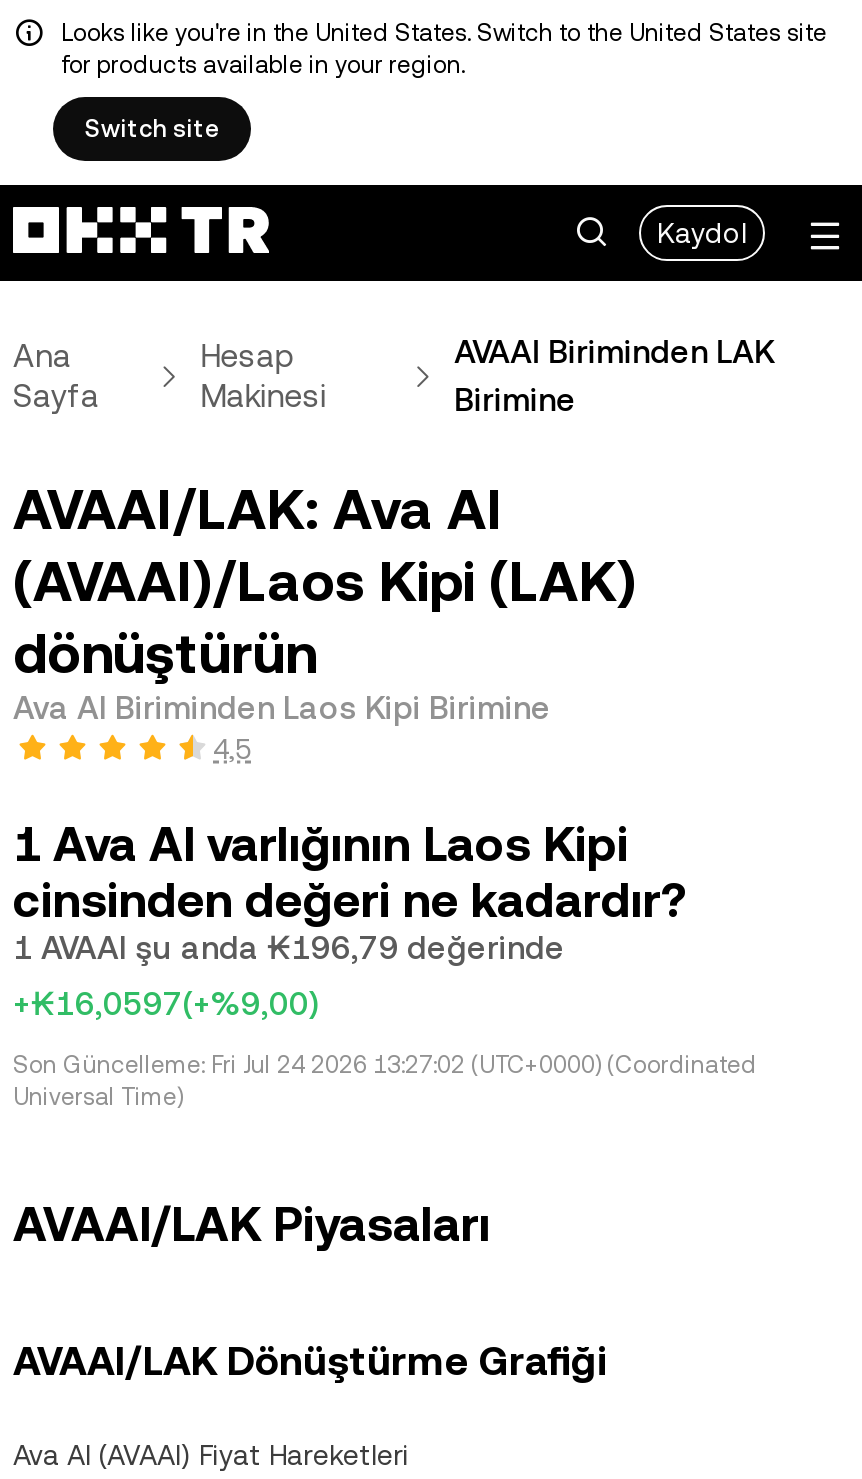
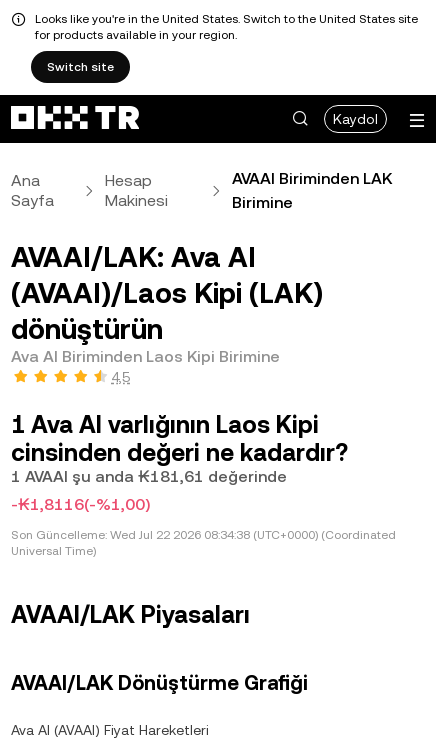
[13,929,565,967] 1 AVAAI şu anda ₭196,79 değerinde -> [11,467,287,486] 1 AVAAI şu anda ₭181,61 değerinde
[13,985,319,1023] +₭16,0597(+%9,00) -> [11,495,150,514] -₭1,8116(-%1,00)
[13,1051,757,1079] Son Güncelleme: Fri Jul 24 2026 13:27:02 (UTC+0000) (Coordinated -> [11,528,396,542] Son Güncelleme: Wed Jul 22 2026 08:34:38 (UTC+0000) (Coordinated

